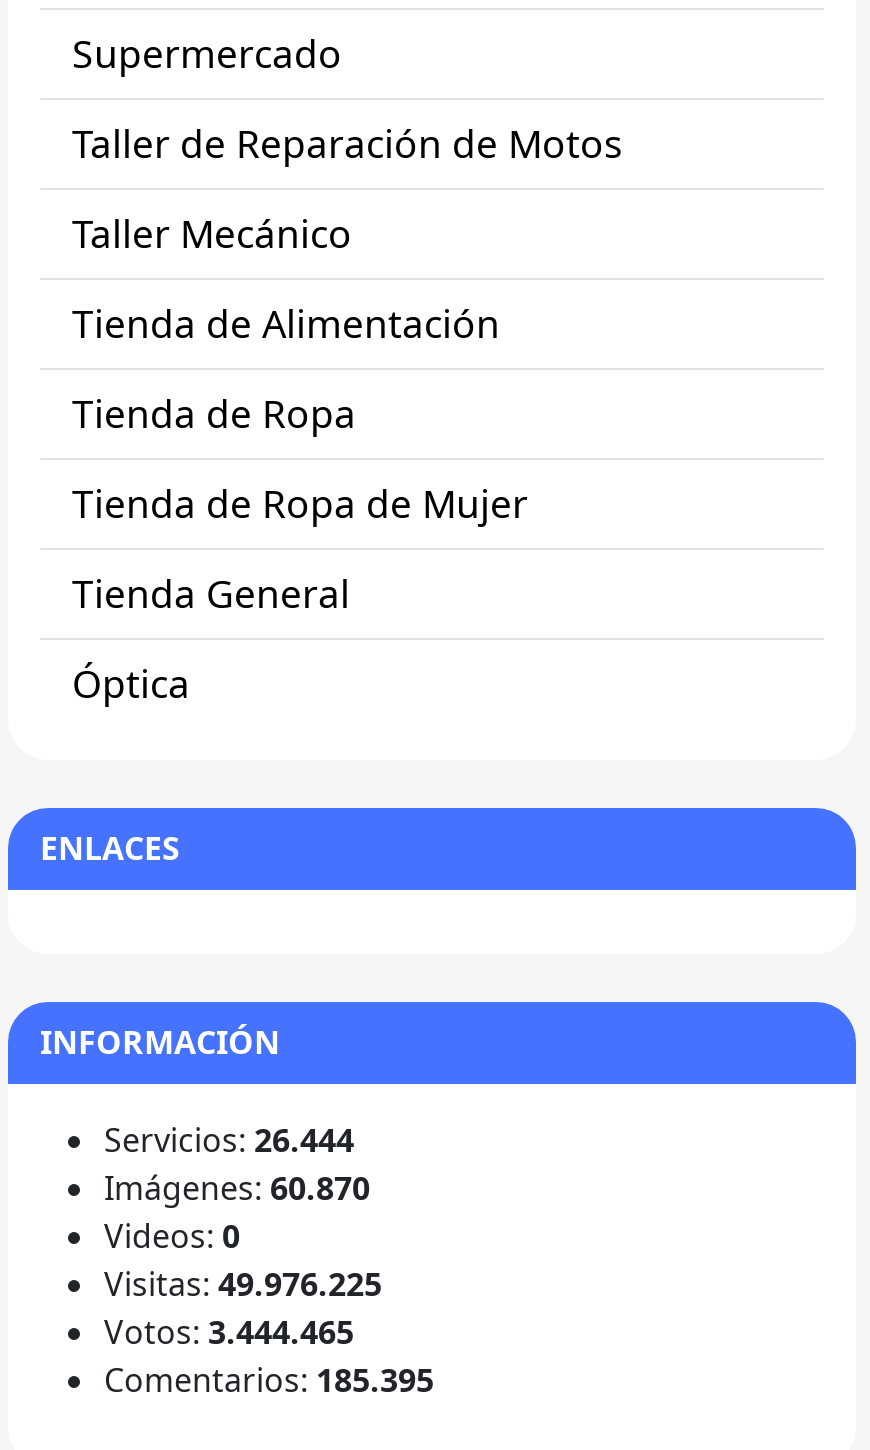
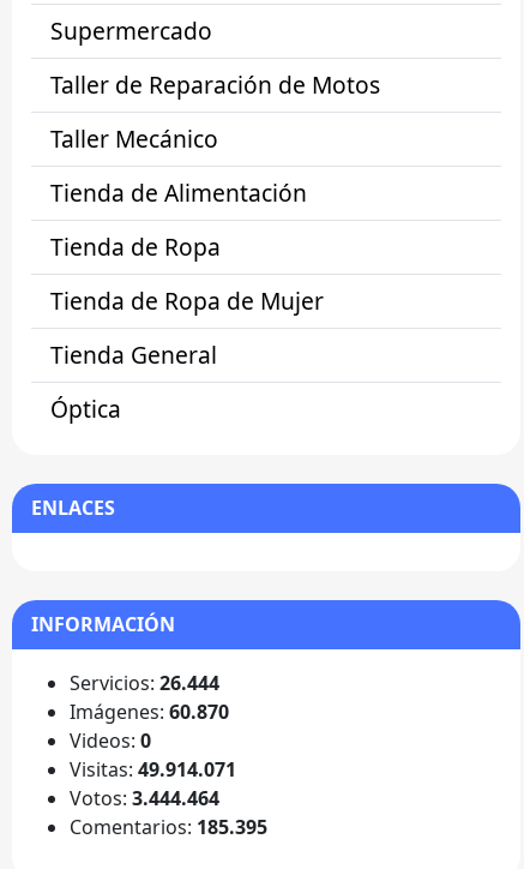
[104,1262,382,1306] Visitas: 49.976.225 -> [70,756,236,782] Visitas: 49.914.071
[104,1310,354,1354] Votos: 3.444.465 -> [70,785,219,811] Votos: 3.444.464

